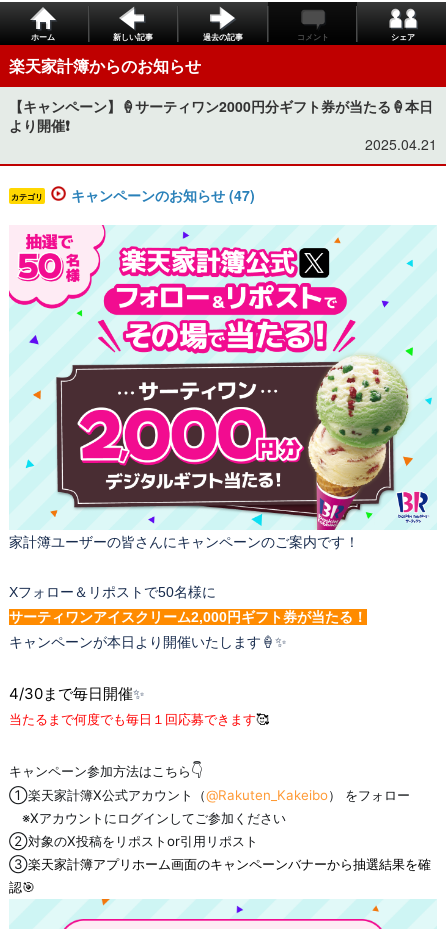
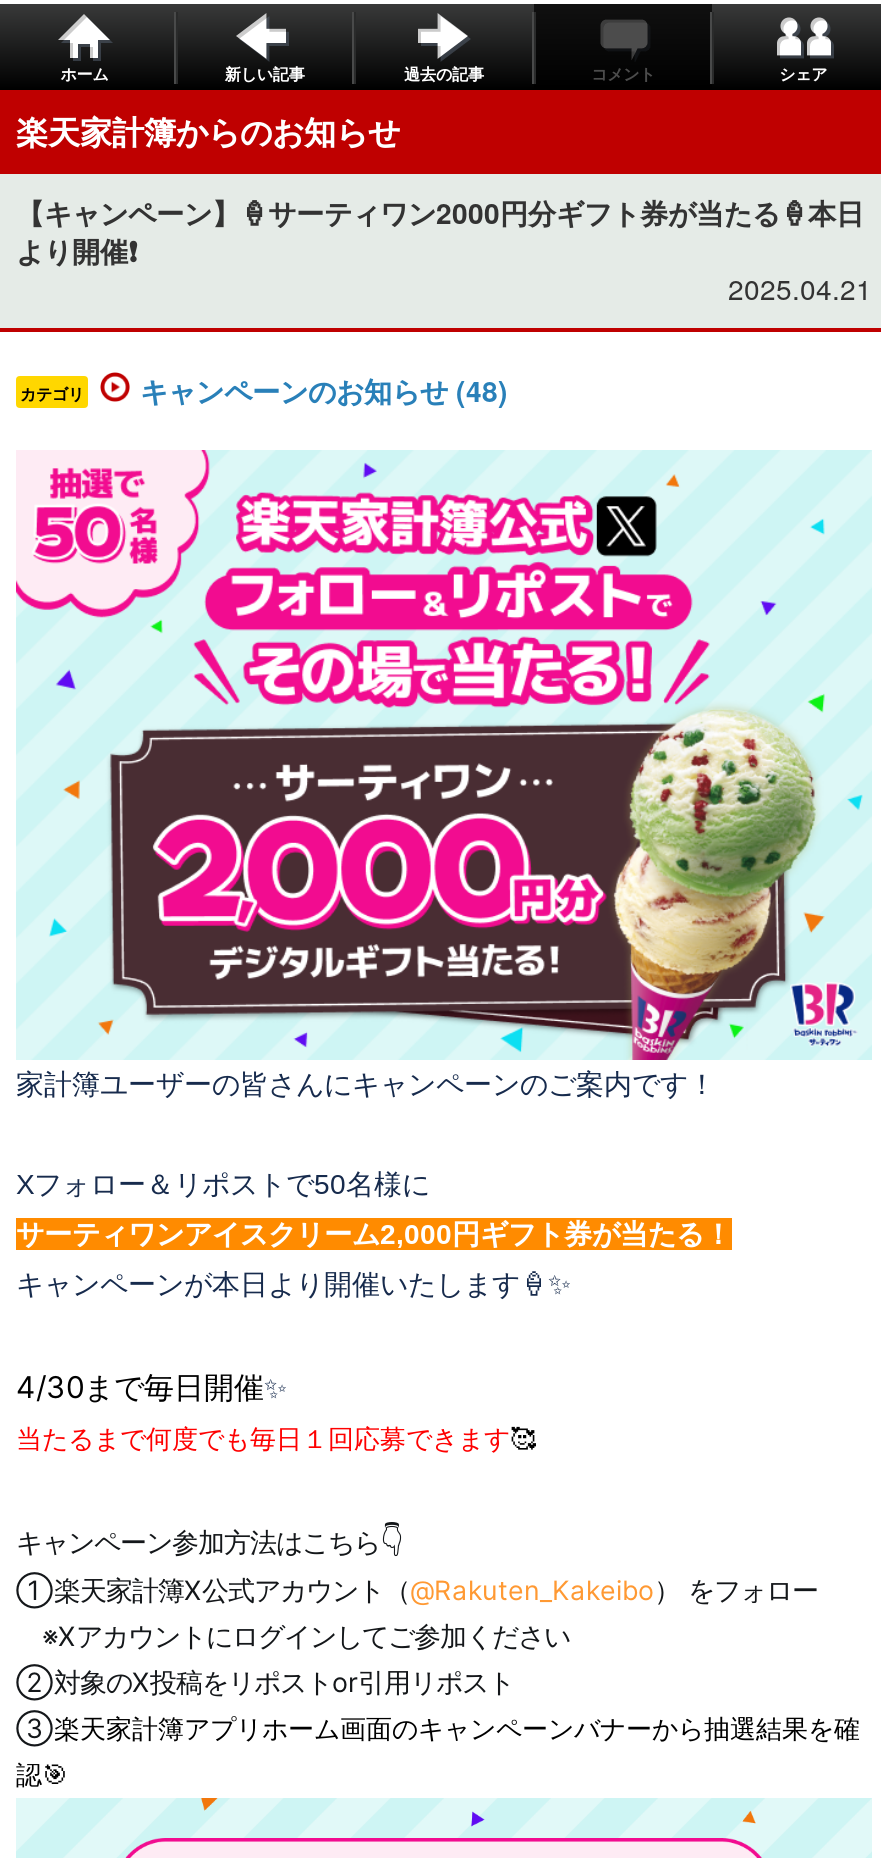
[71,185,255,205] キャンペーンのお知らせ (47) -> [140,370,508,410] キャンペーンのお知らせ (48)

